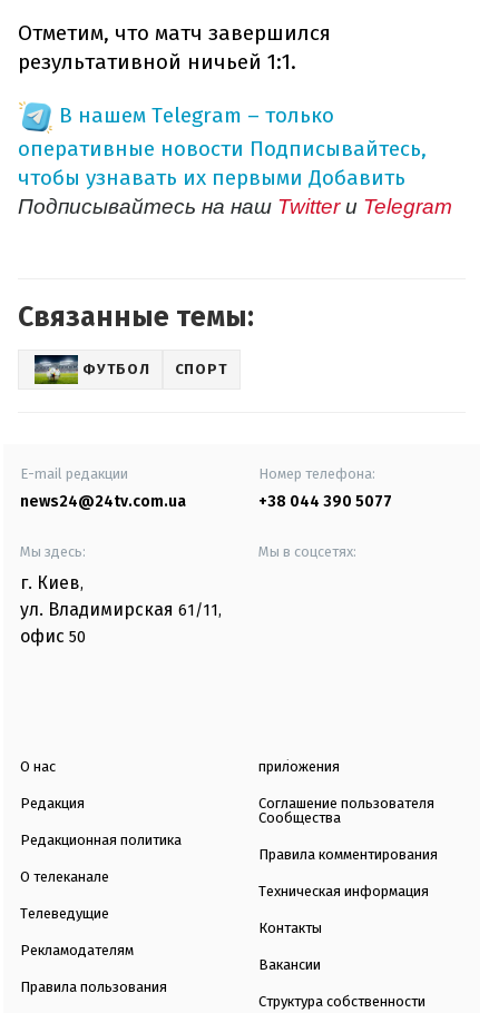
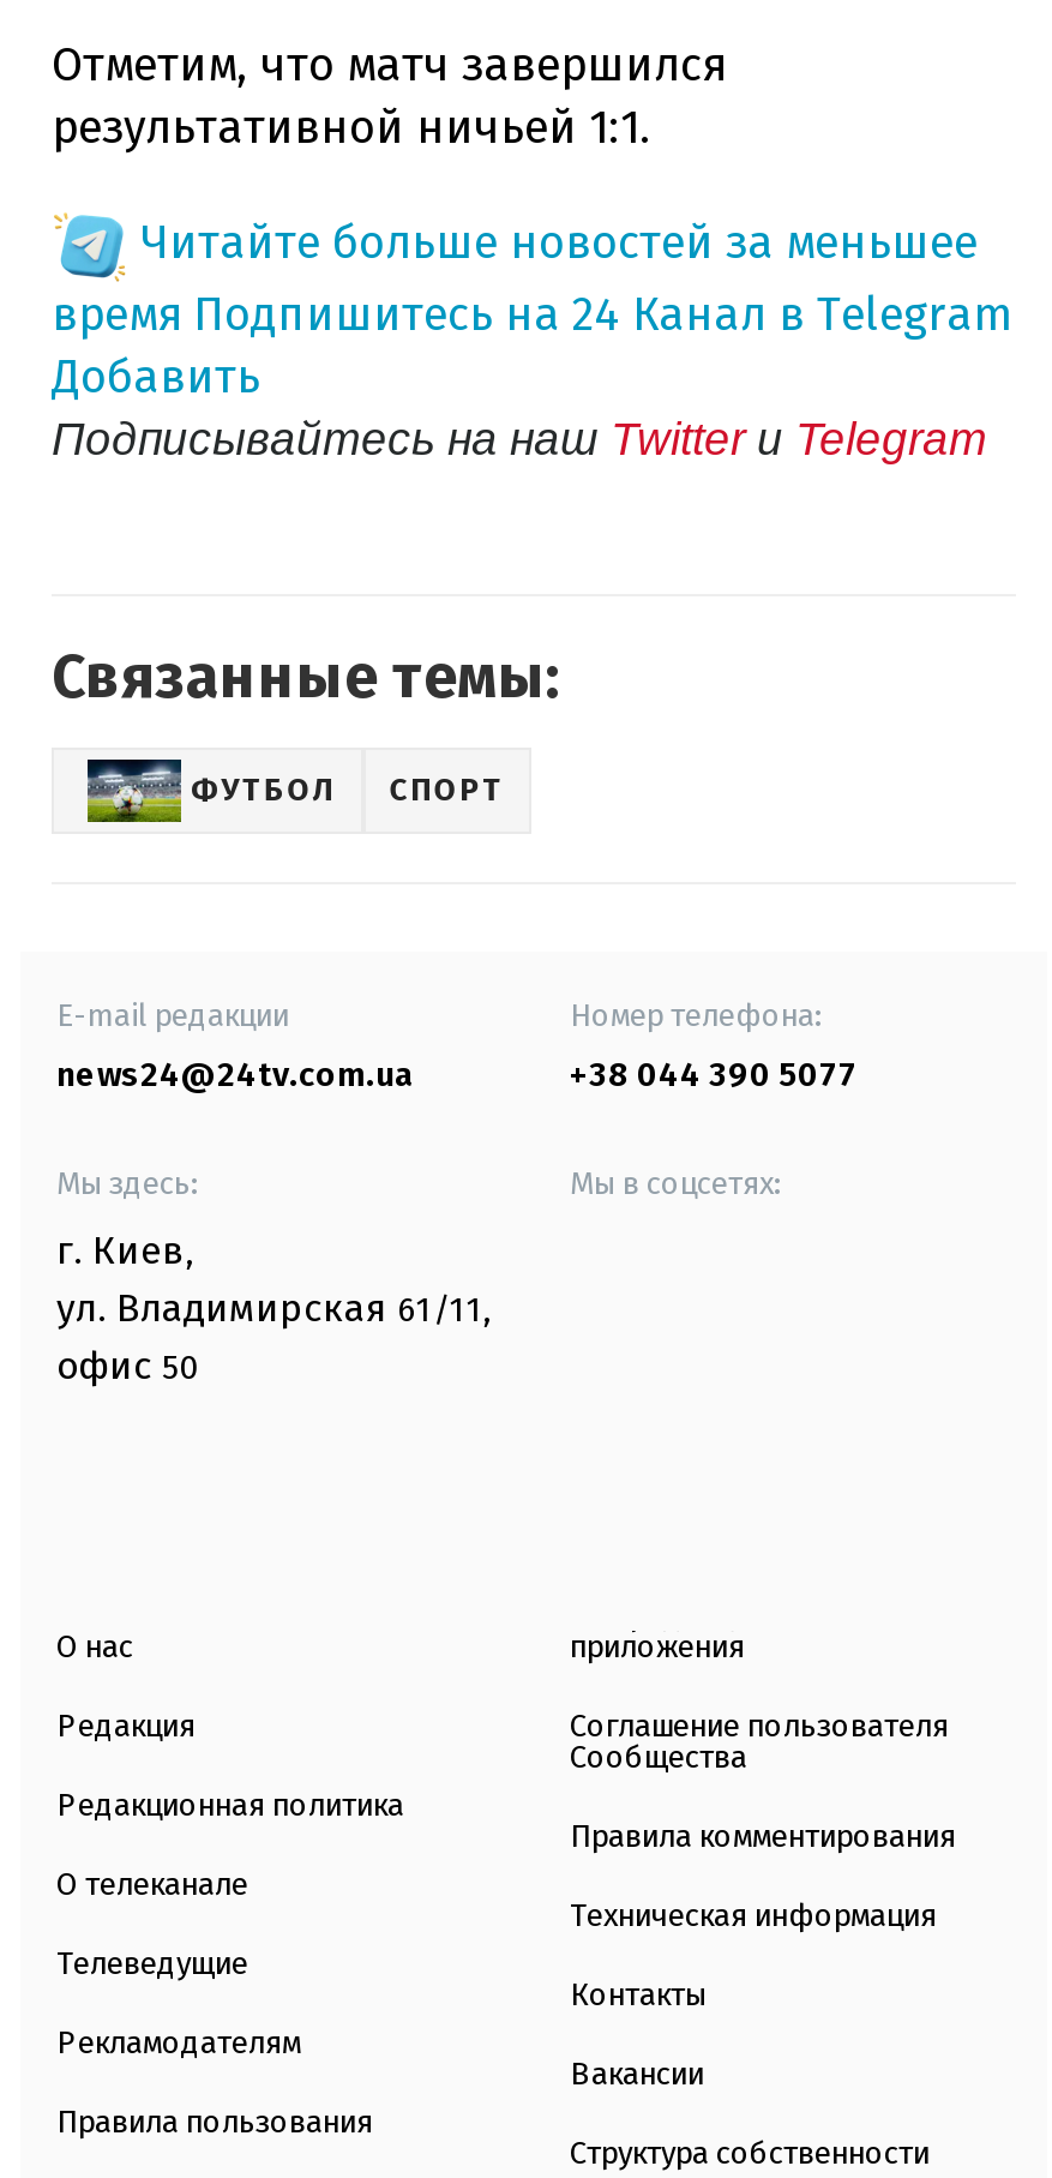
[18,102,427,190] В нашем Telegram – только | оперативные новости Подписывайтесь, | чтобы узнавать их первыми Добавить -> [52,214,1011,403] Читайте больше новостей за меньшее | время Подпишитесь на 24 Канал в Telegram | Добавить

